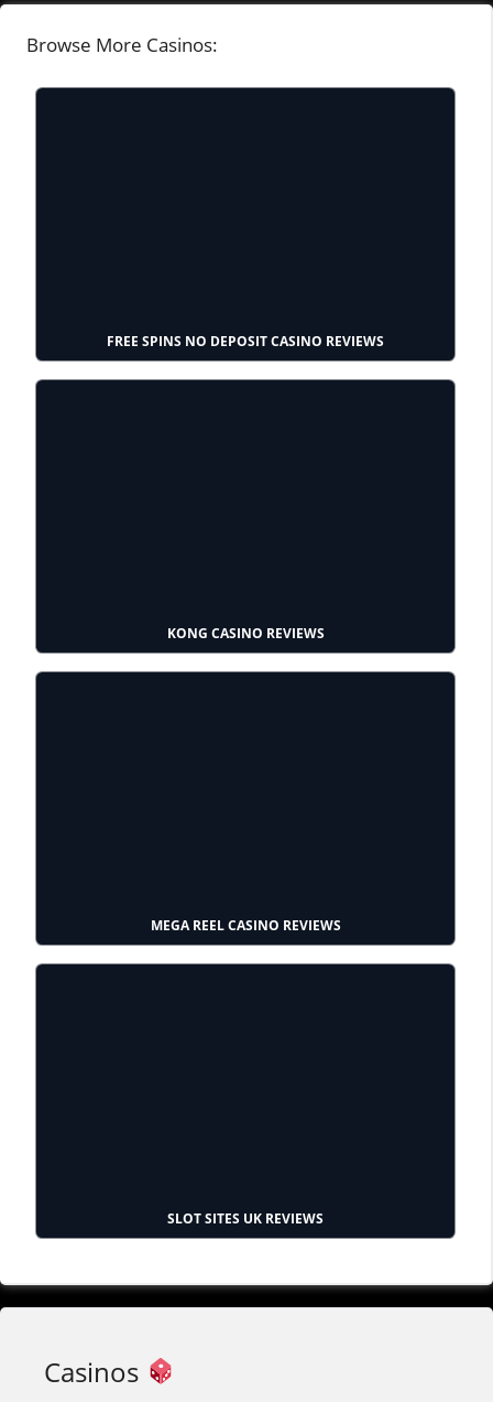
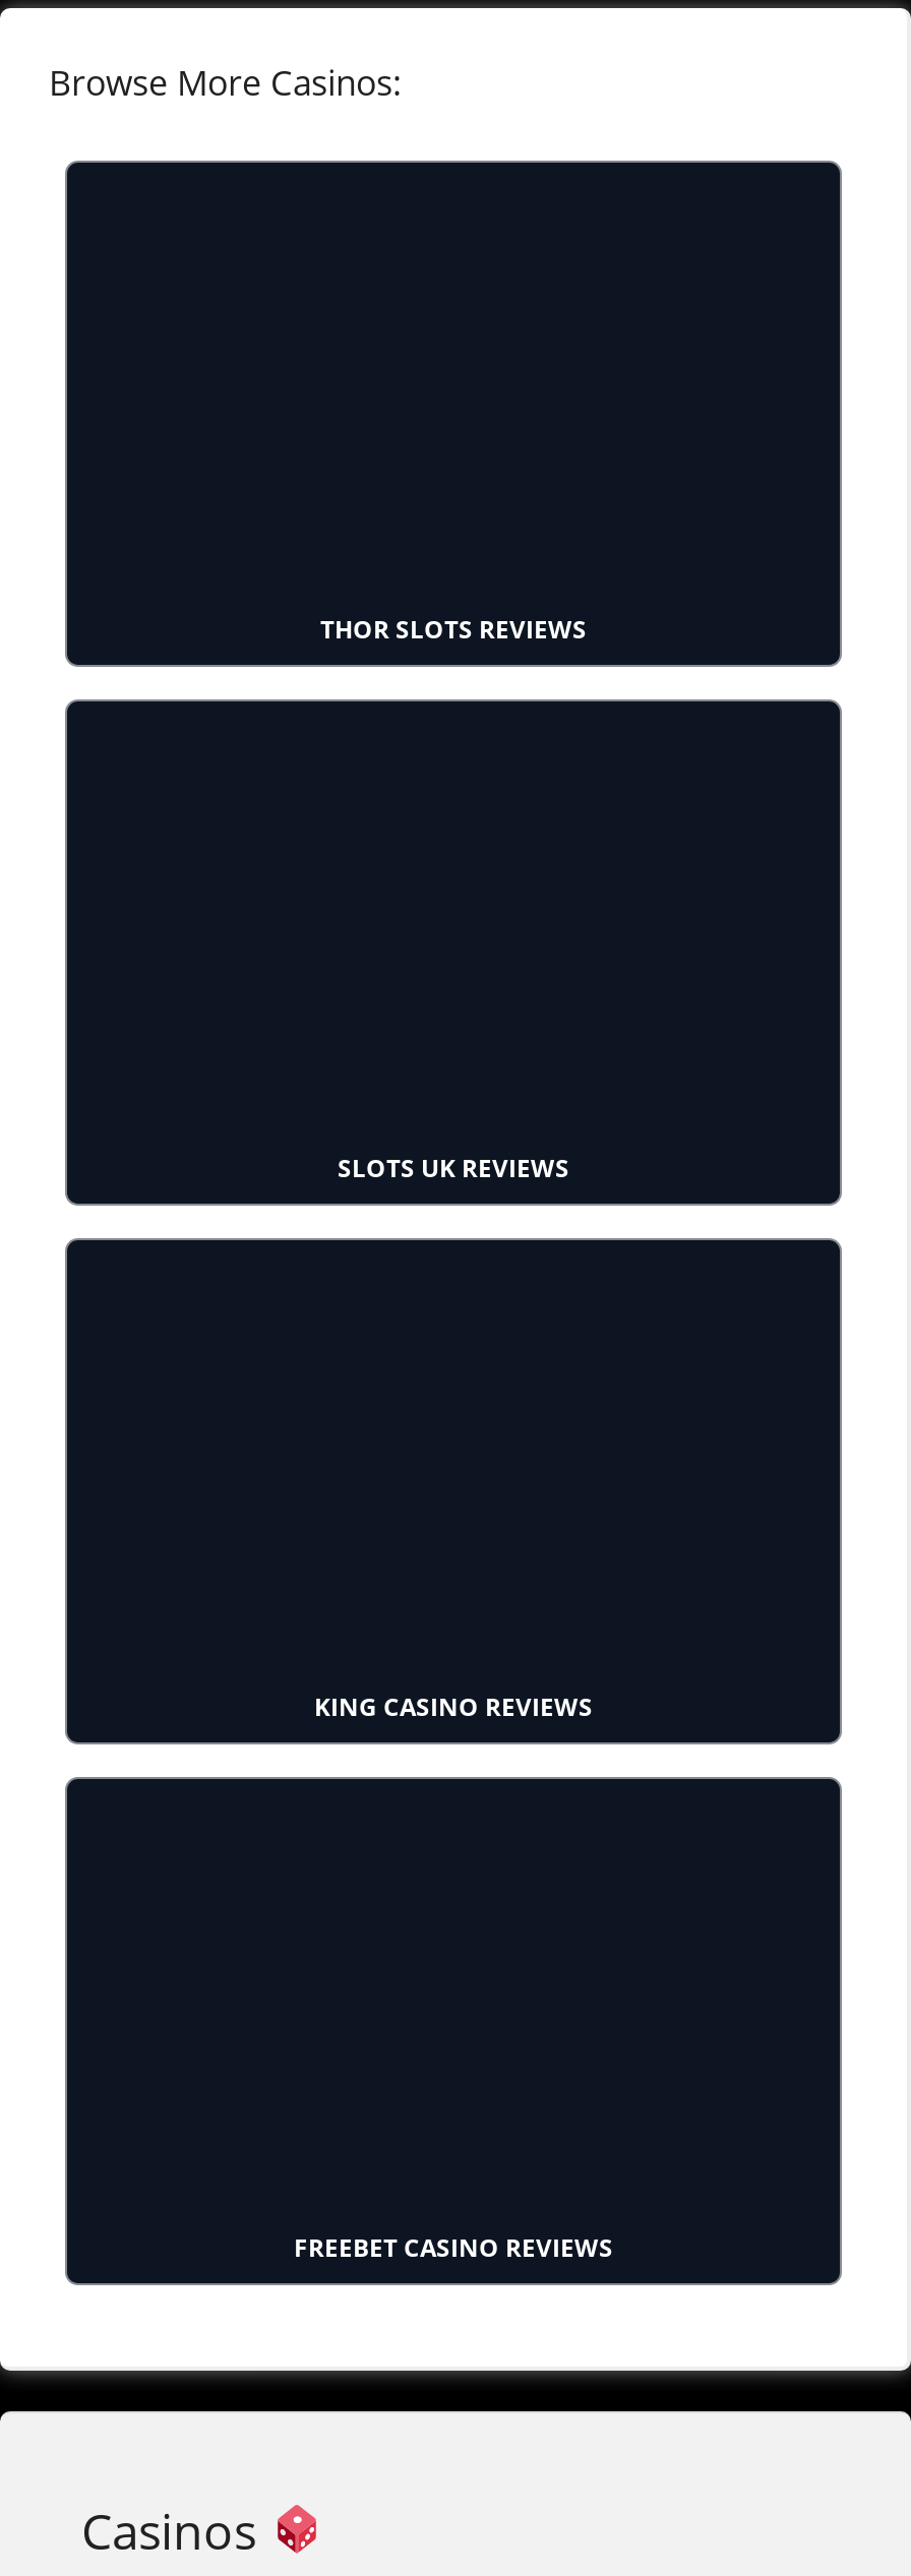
[107,332,384,350] FREE SPINS NO DEPOSIT CASINO REVIEWS -> [320,612,587,646] THOR SLOTS REVIEWS
[167,624,324,643] KONG CASINO REVIEWS -> [338,1151,569,1186] SLOTS UK REVIEWS
[150,916,341,935] MEGA REEL CASINO REVIEWS -> [314,1690,593,1725] KING CASINO REVIEWS
[167,1209,324,1227] SLOT SITES UK REVIEWS -> [294,2230,613,2264] FREEBET CASINO REVIEWS

